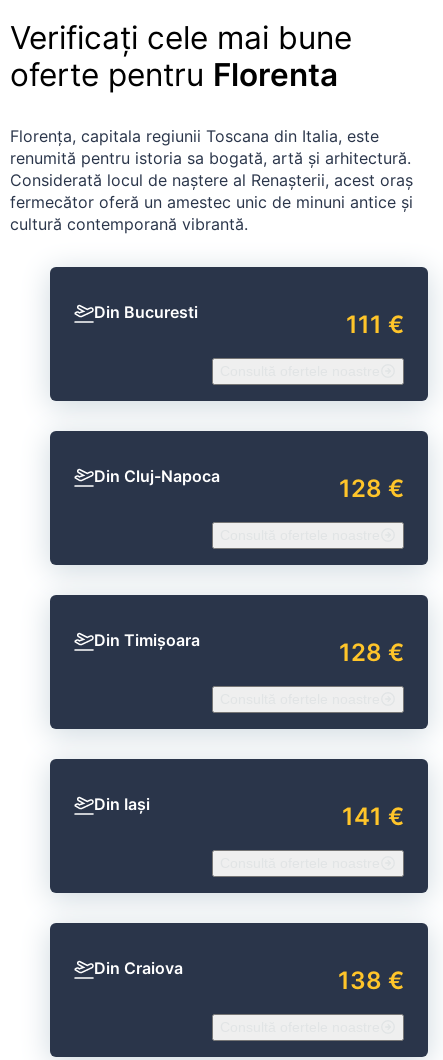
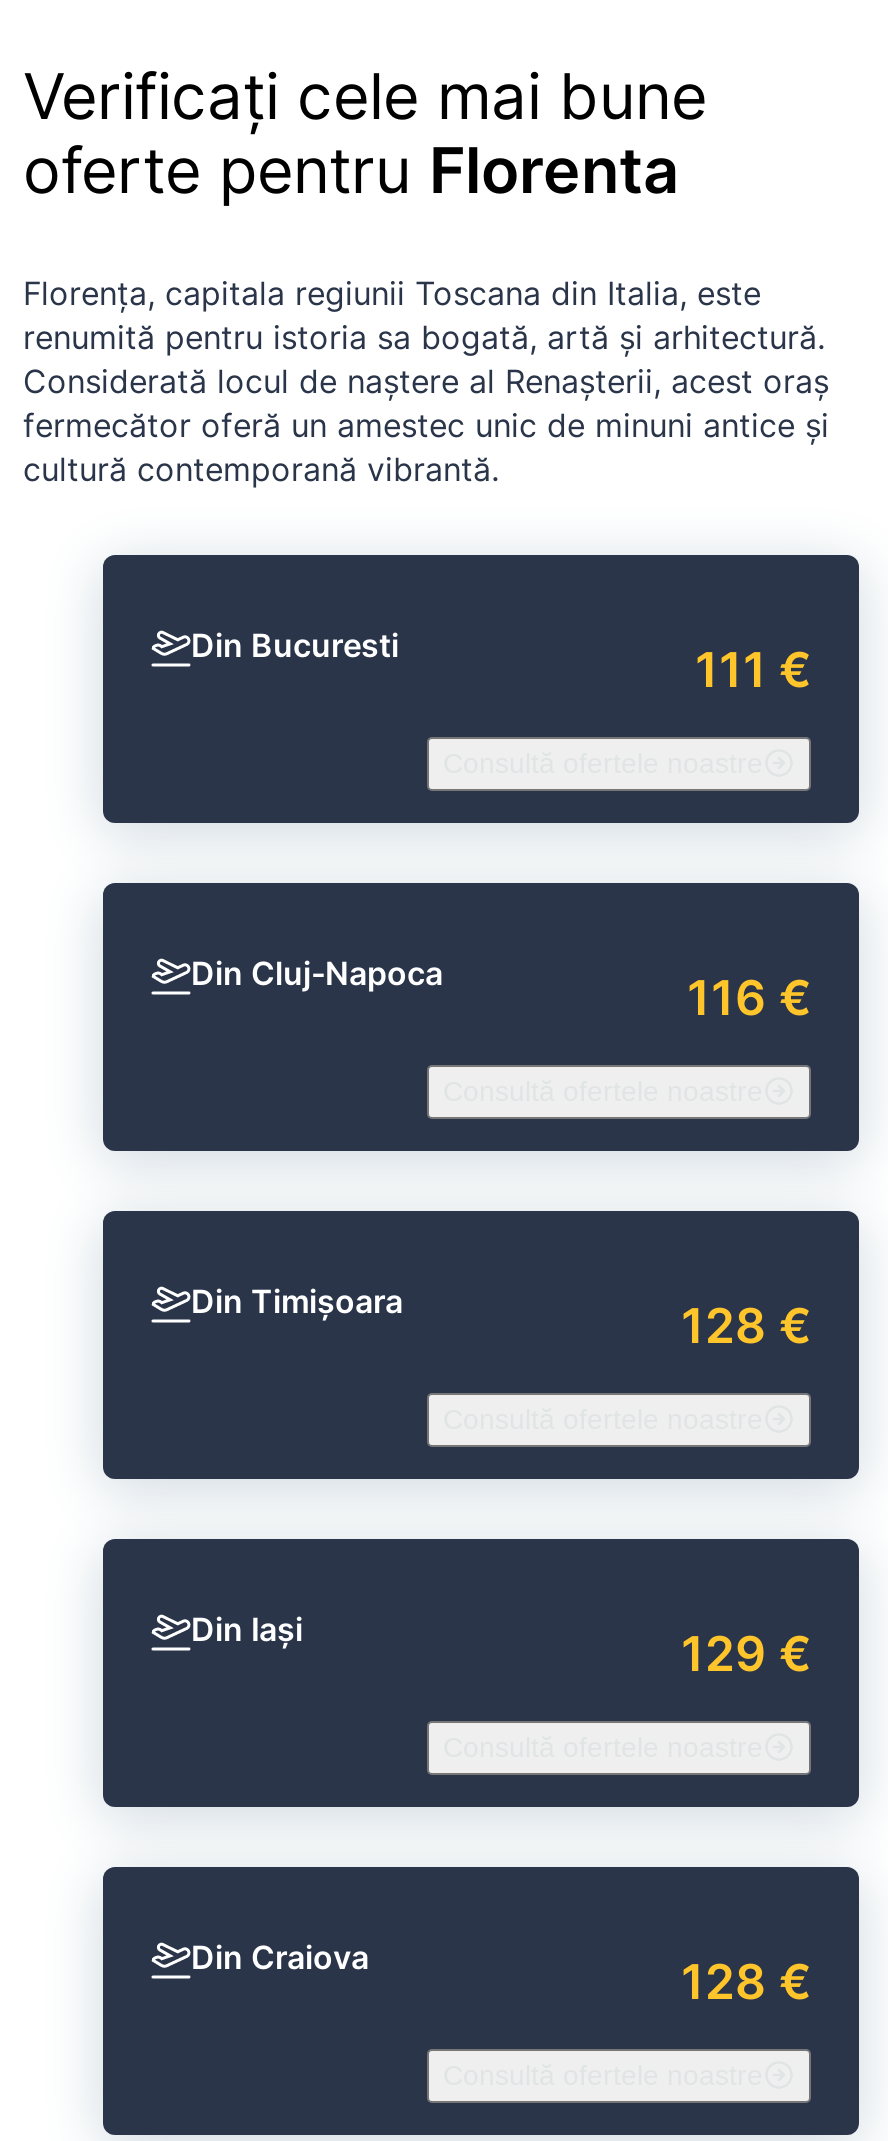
[339,473,404,502] 128 € -> [687,968,811,1026] 116 €
[342,801,404,830] 141 € -> [681,1624,811,1682] 129 €
[338,965,404,994] 138 € -> [681,1952,811,2010] 128 €

